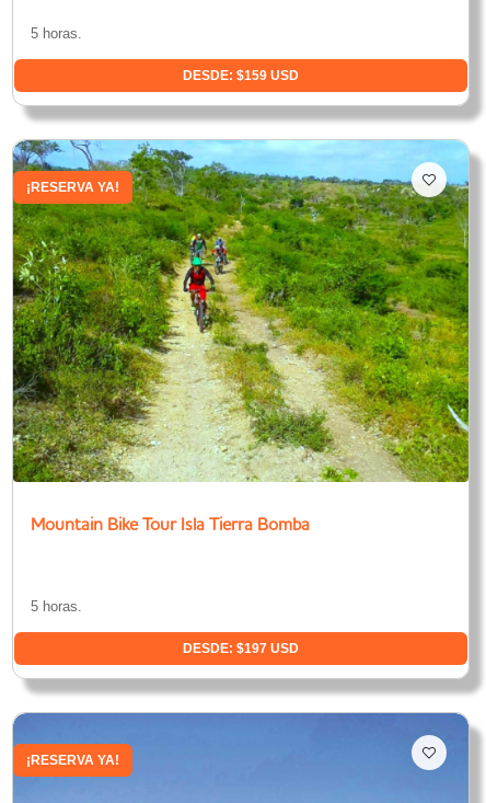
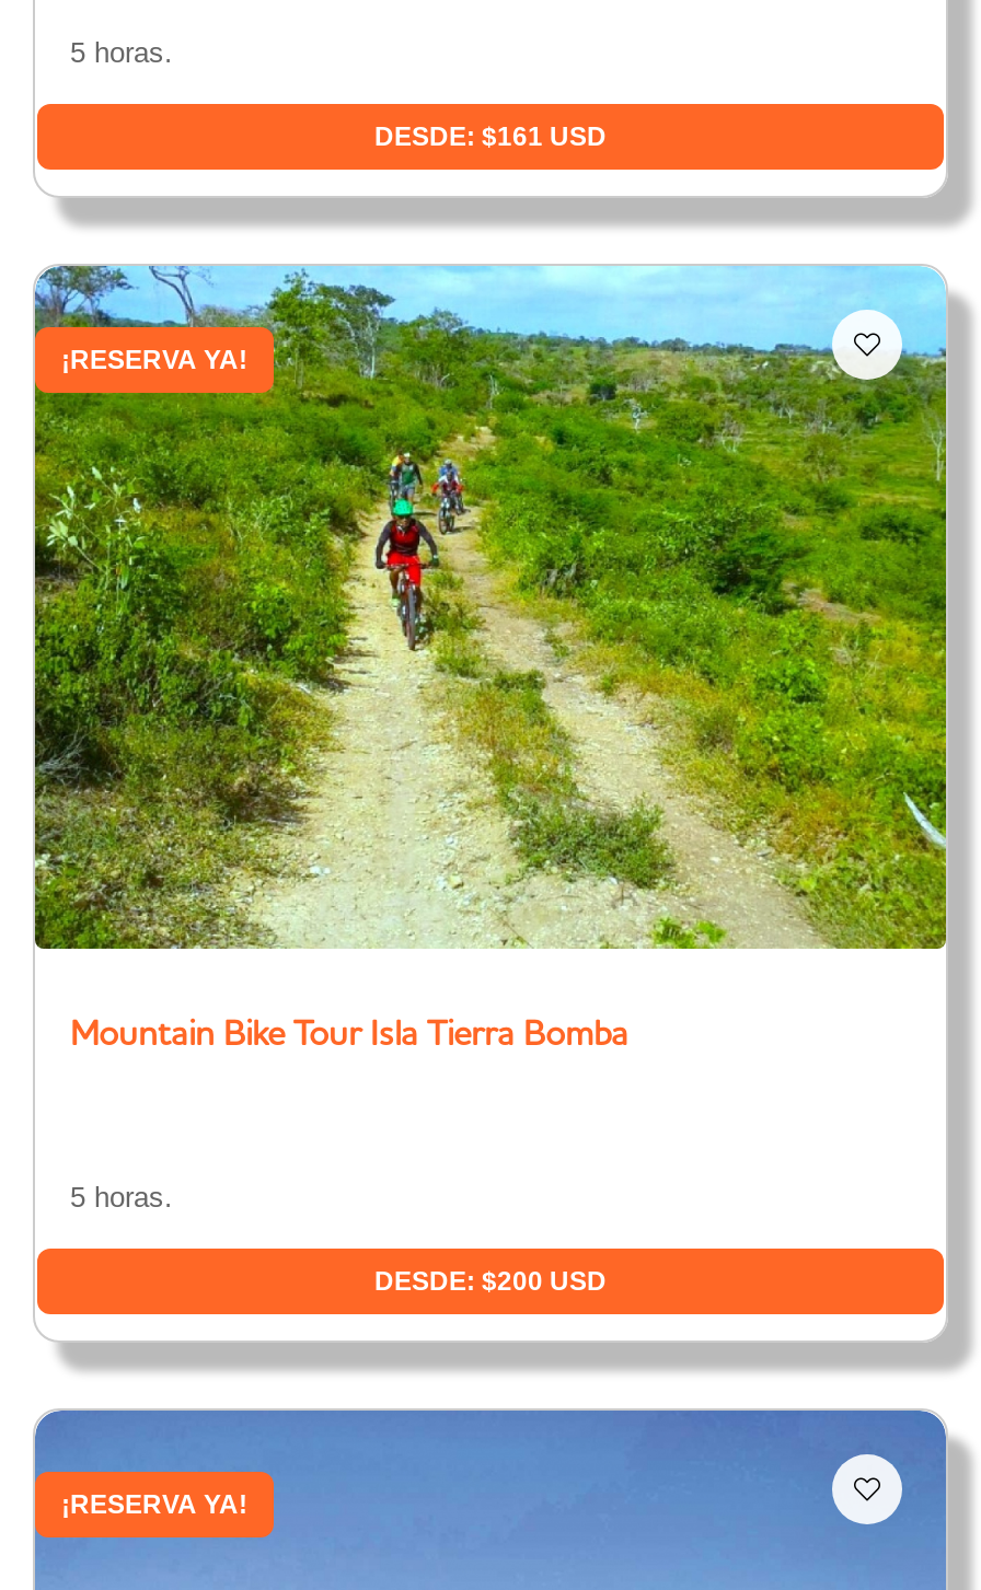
[183,67,299,83] DESDE: $159 USD -> [374,121,607,151] DESDE: $161 USD
[183,640,299,656] DESDE: $197 USD -> [374,1265,607,1296] DESDE: $200 USD

